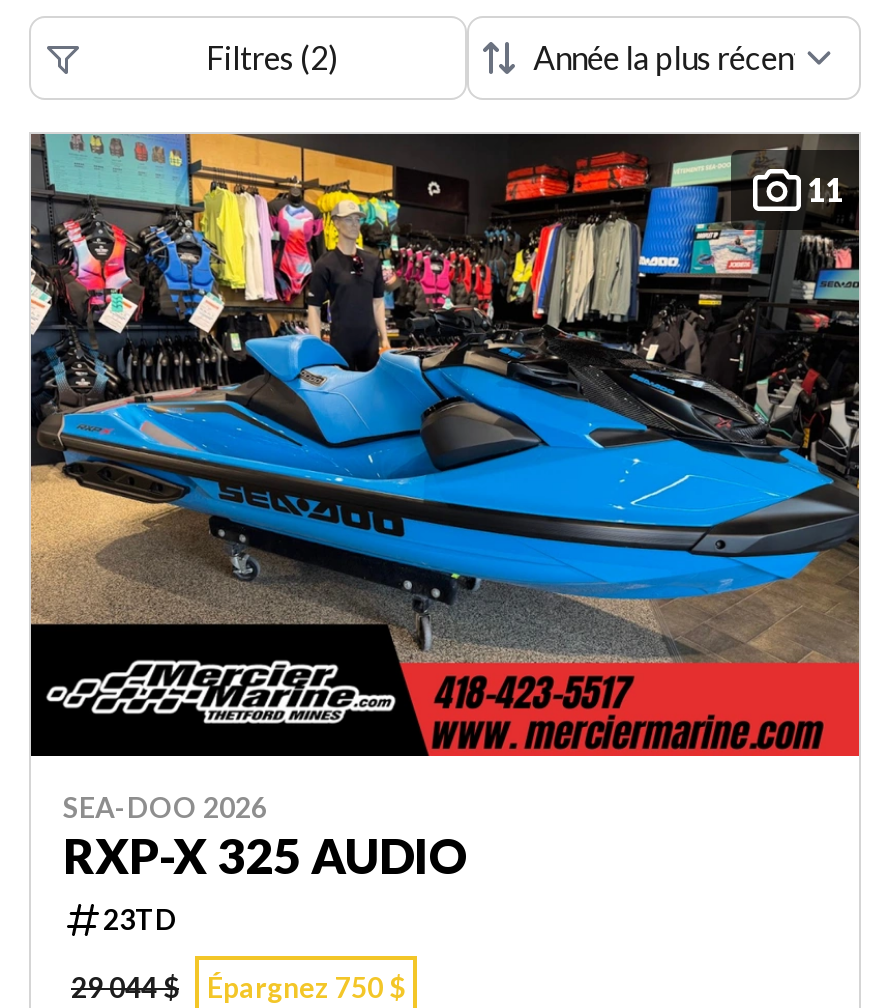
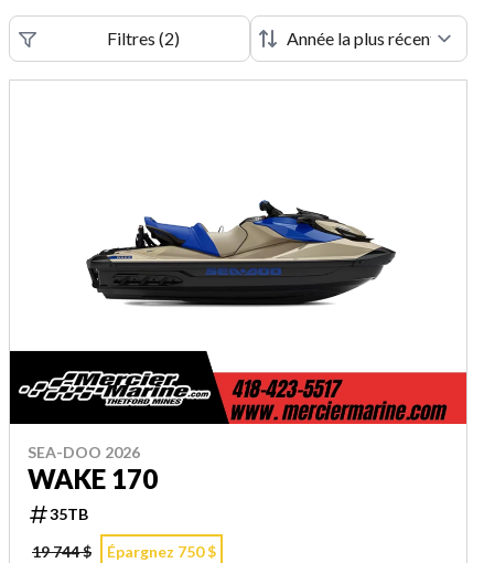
[29,132,861,664] [image] -> [10,81,466,373] [image]
[807,170,843,208] 11 -> none
[63,825,471,935] RXP-X 325 AUDIO | 23TD -> [28,462,158,523] WAKE 170 | 35TB
[71,969,405,1003] 29 044 $ Épargnez 750 $ -> [32,541,216,560] 19 744 $ Épargnez 750 $

